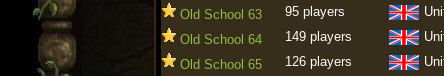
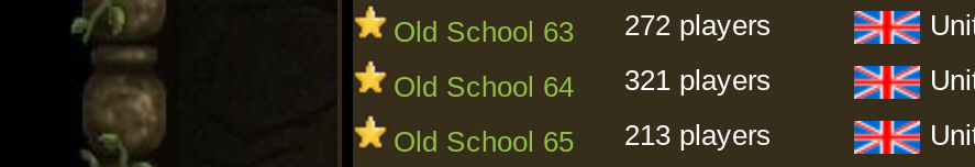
[179,4,344,22] Old School 63 95 players -> [394,9,772,48] Old School 63 272 players
[179,29,351,47] Old School 64 149 players -> [394,64,772,103] Old School 64 321 players
[179,54,351,72] Old School 65 126 players -> [394,119,772,158] Old School 65 213 players

